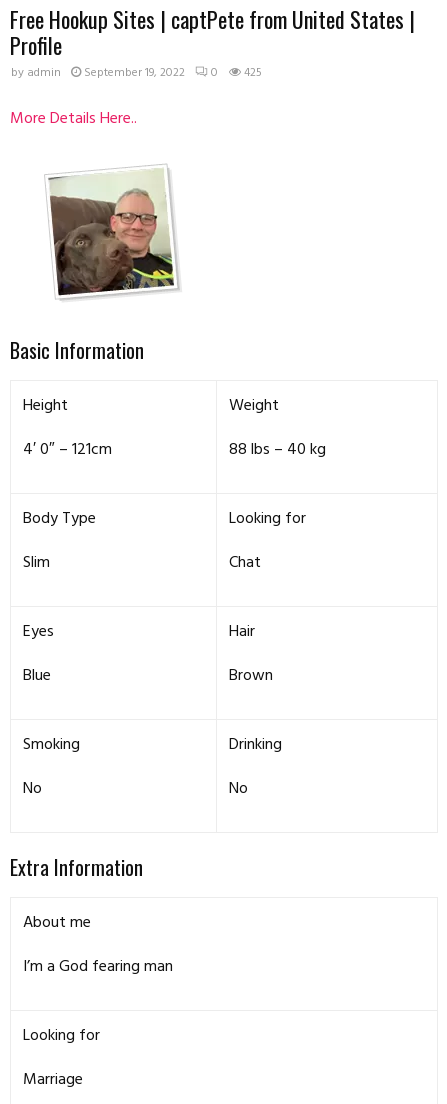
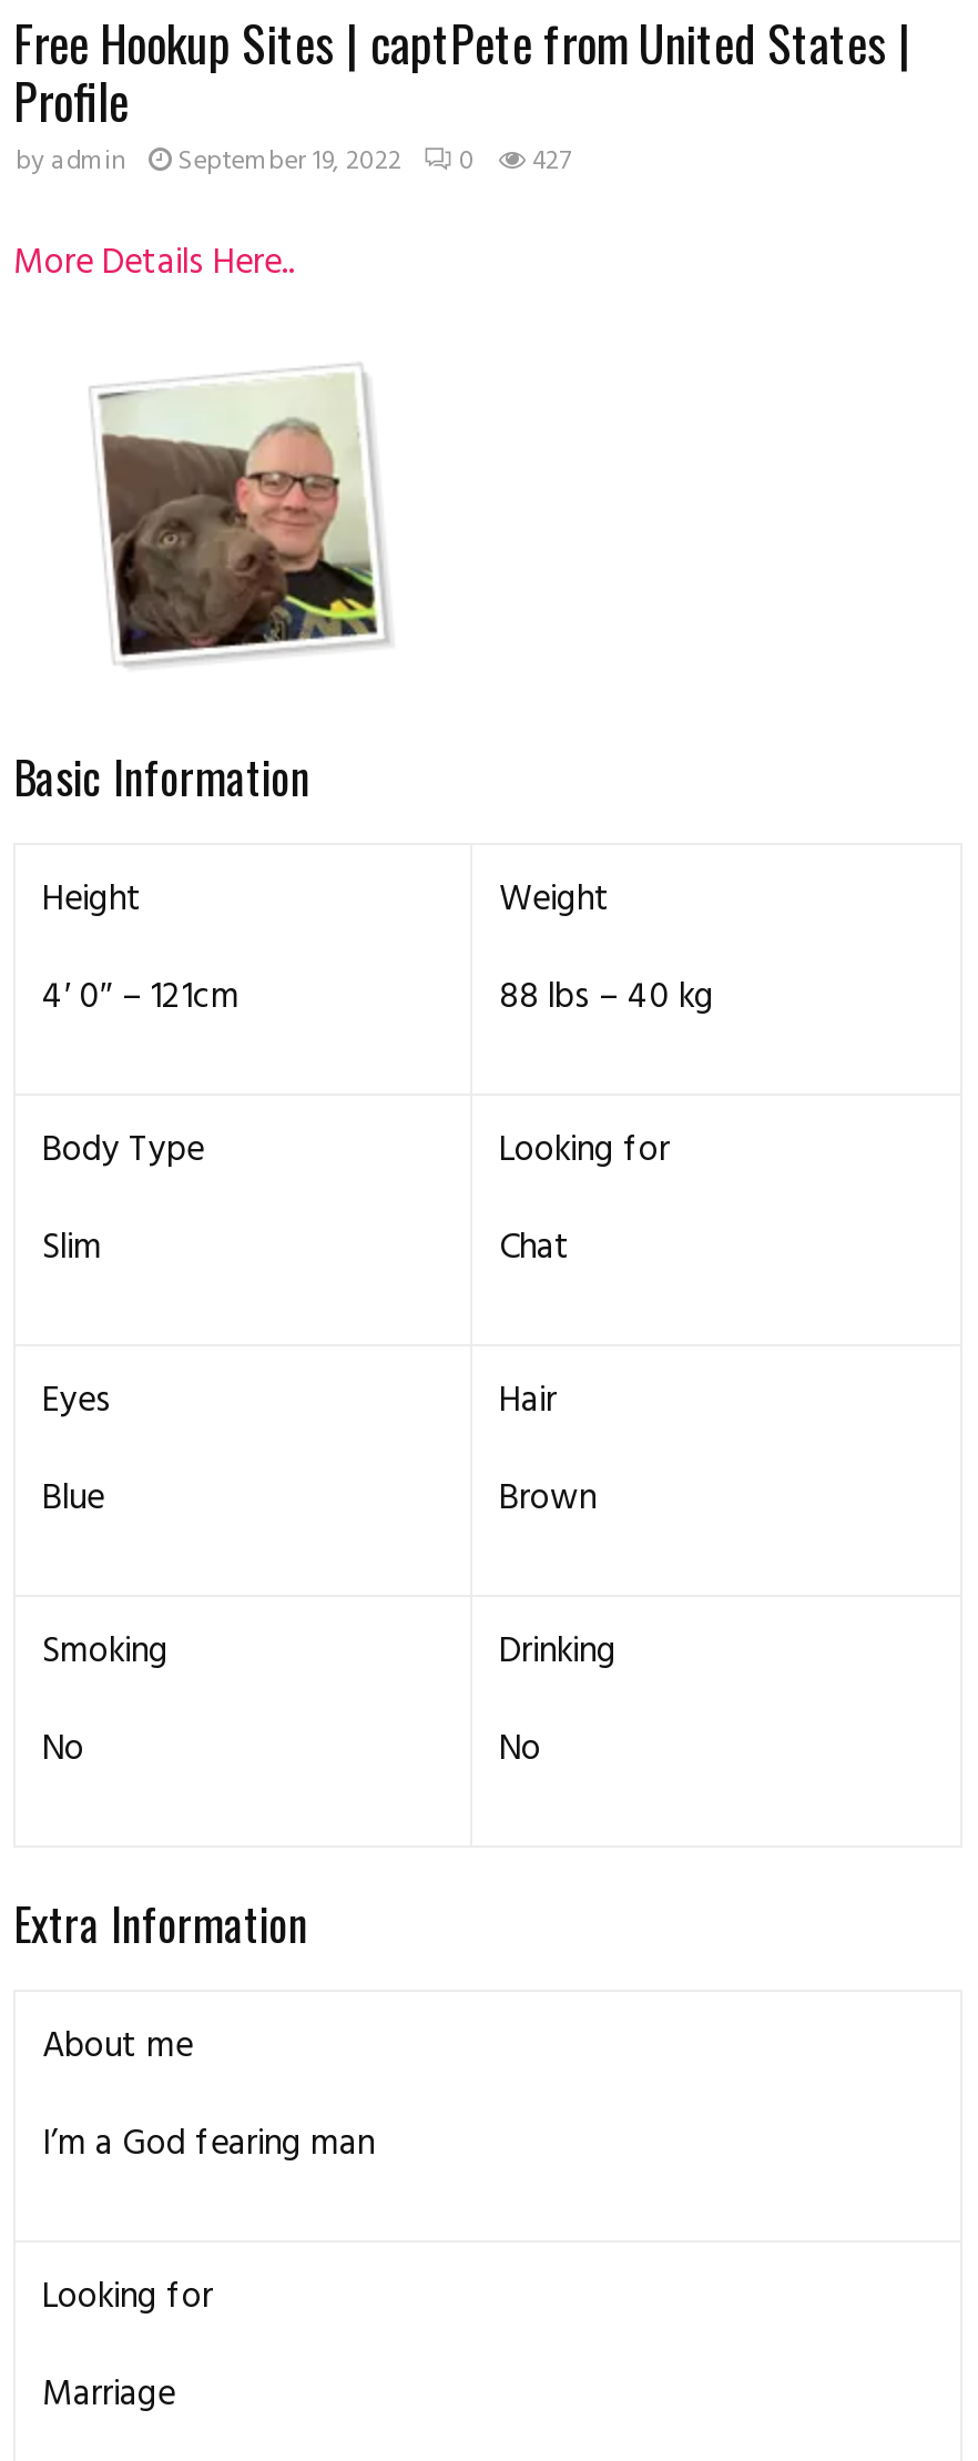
[11,63,262,83] by admin September 19, 2022 0 425 -> [16,140,570,184] by admin September 19, 2022 0 427

